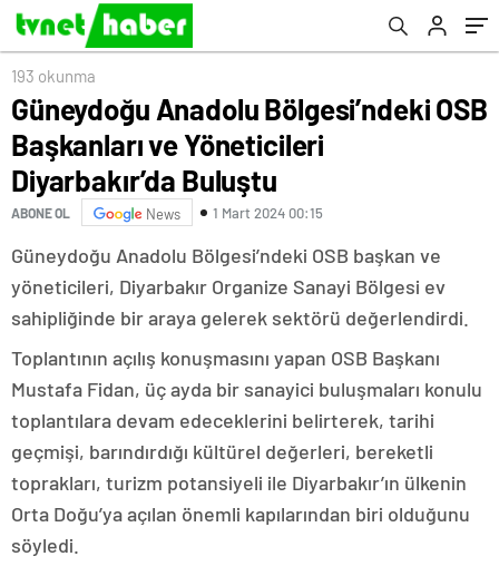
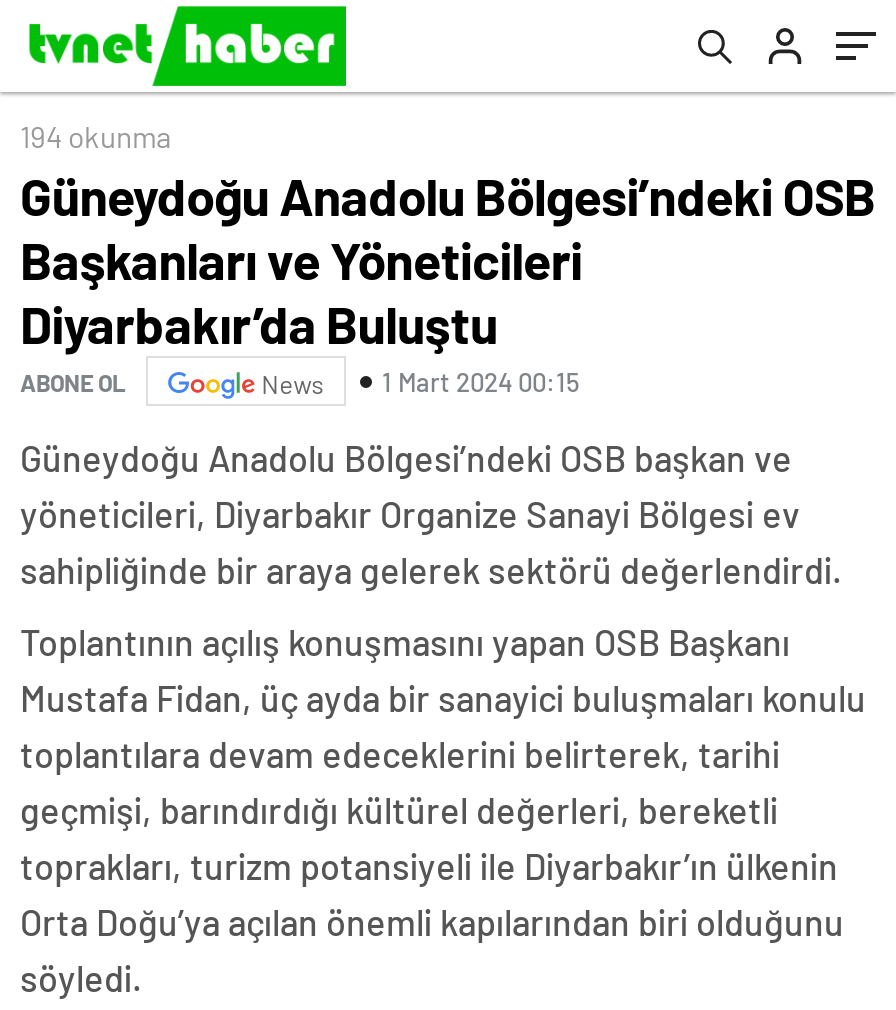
[11,66,96,86] 193 okunma -> [20,118,172,154] 194 okunma

